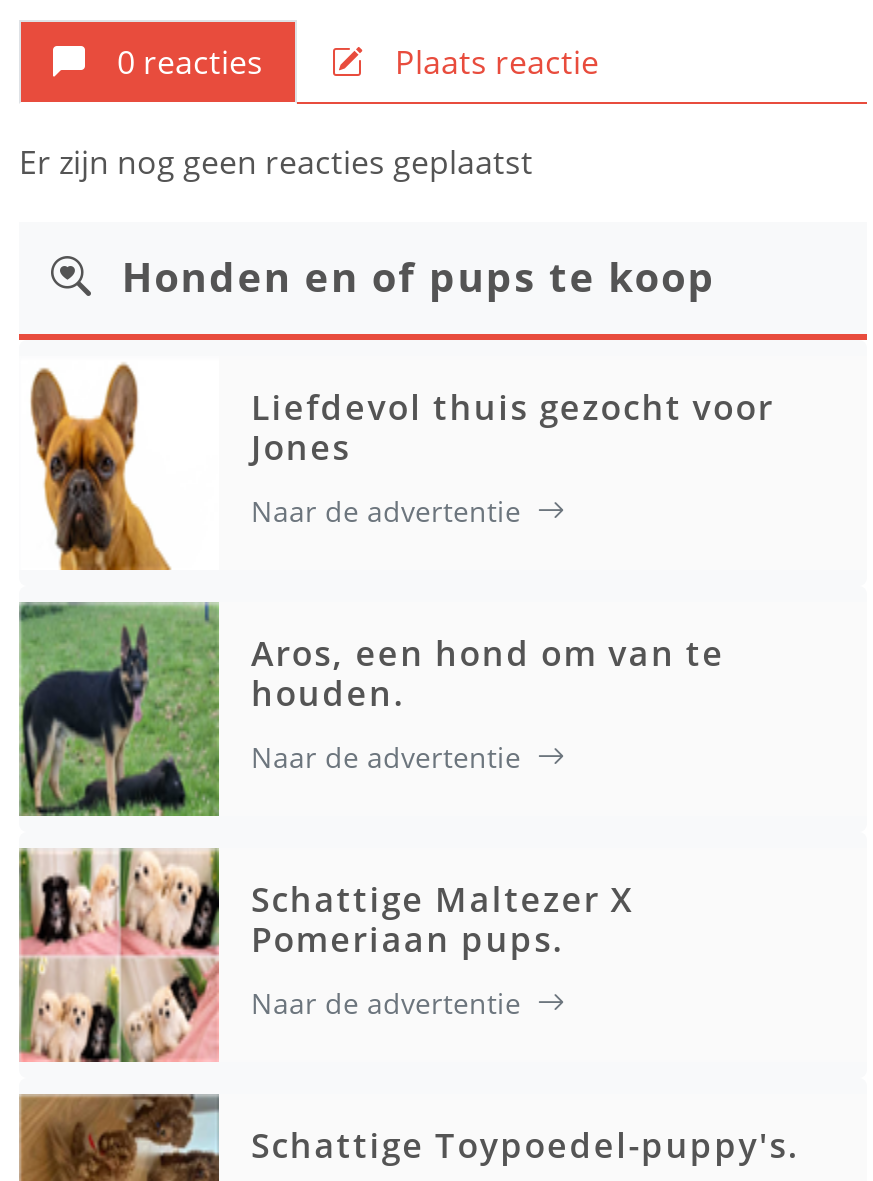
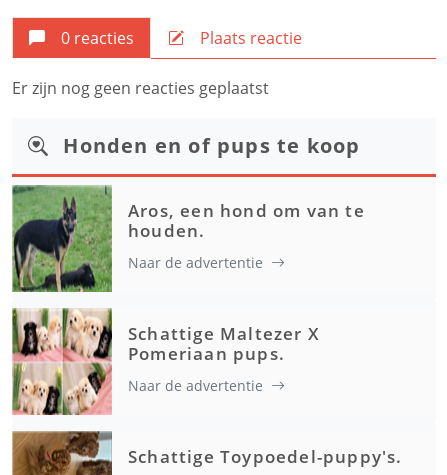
[29,361,774,573] [image] | Liefdevol thuis gezocht voor | Jones | Naar de advertentie -> none

